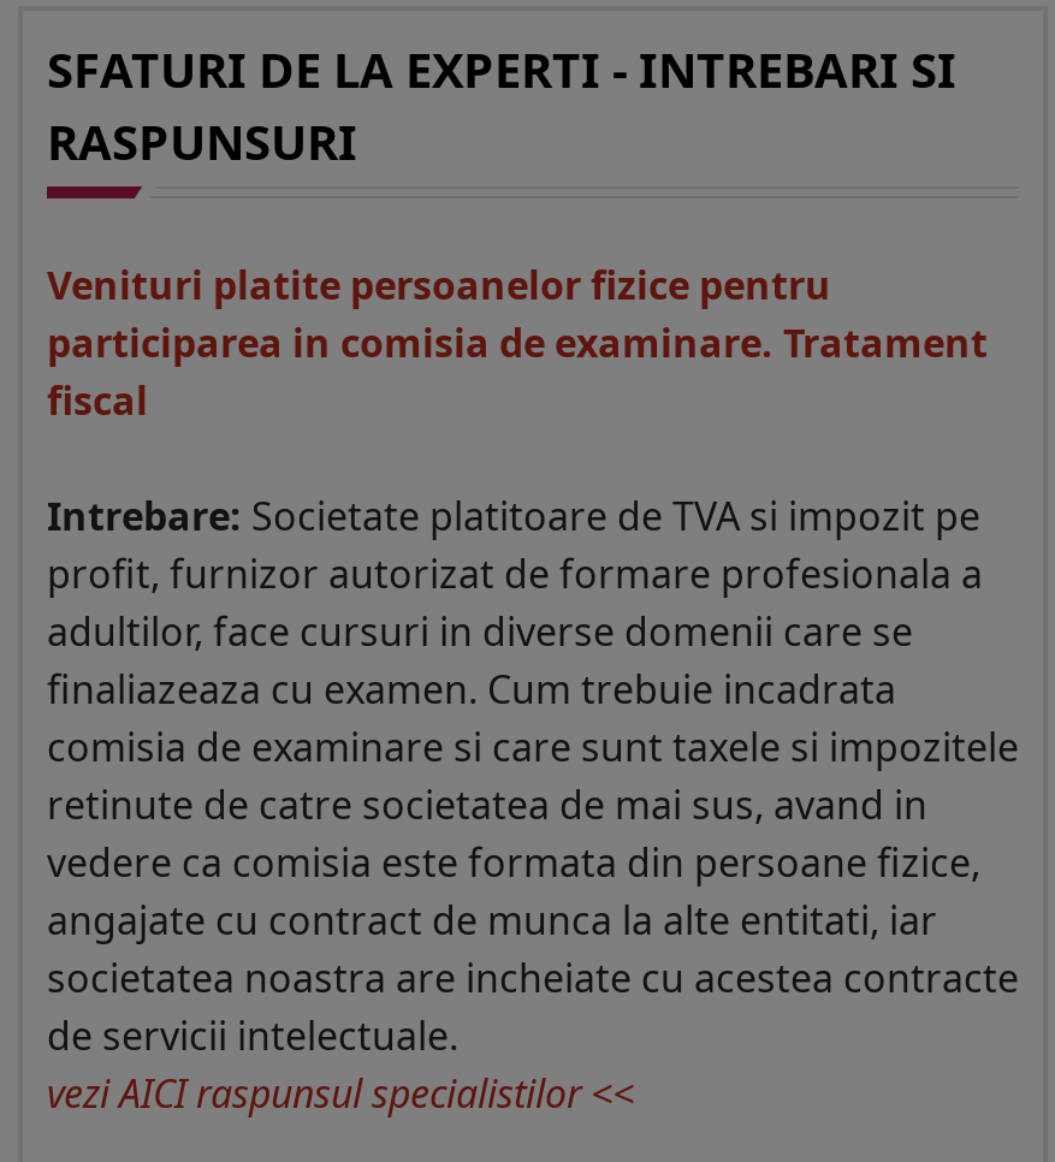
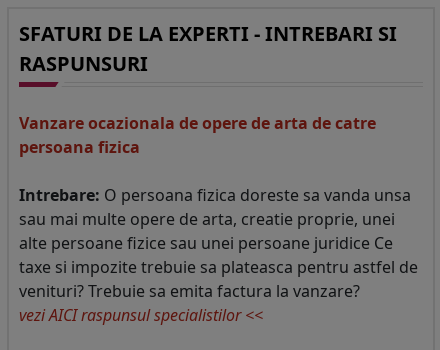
[47,259,988,427] Venituri platite persoanelor fizice pentru | participarea in comisia de examinare. Tratament | fiscal -> [19,112,376,158] Vanzare ocazionala de opere de arta de catre | persoana fizica
[47,490,1019,1062] Intrebare: Societate platitoare de TVA si impozit pe | profit, furnizor autorizat de formare profesionala a | adultilor, face cursuri in diverse domenii care se | finaliazeaza cu examen. Cum trebuie incadrata | comisia de examinare si care sunt taxele si impozitele | retinute de catre societatea de mai sus, avand in | vedere ca comisia este formata din persoane fizice, | angajate cu contract de munca la alte entitati, iar | societatea noastra are incheiate cu acestea contracte | de servicii intelectuale. -> [19,184,418,302] Intrebare: O persoana fizica doreste sa vanda unsa | sau mai multe opere de arta, creatie proprie, unei | alte persoane fizice sau unei persoane juridice Ce | taxe si impozite trebuie sa plateasca pentru astfel de | venituri? Trebuie sa emita factura la vanzare?

